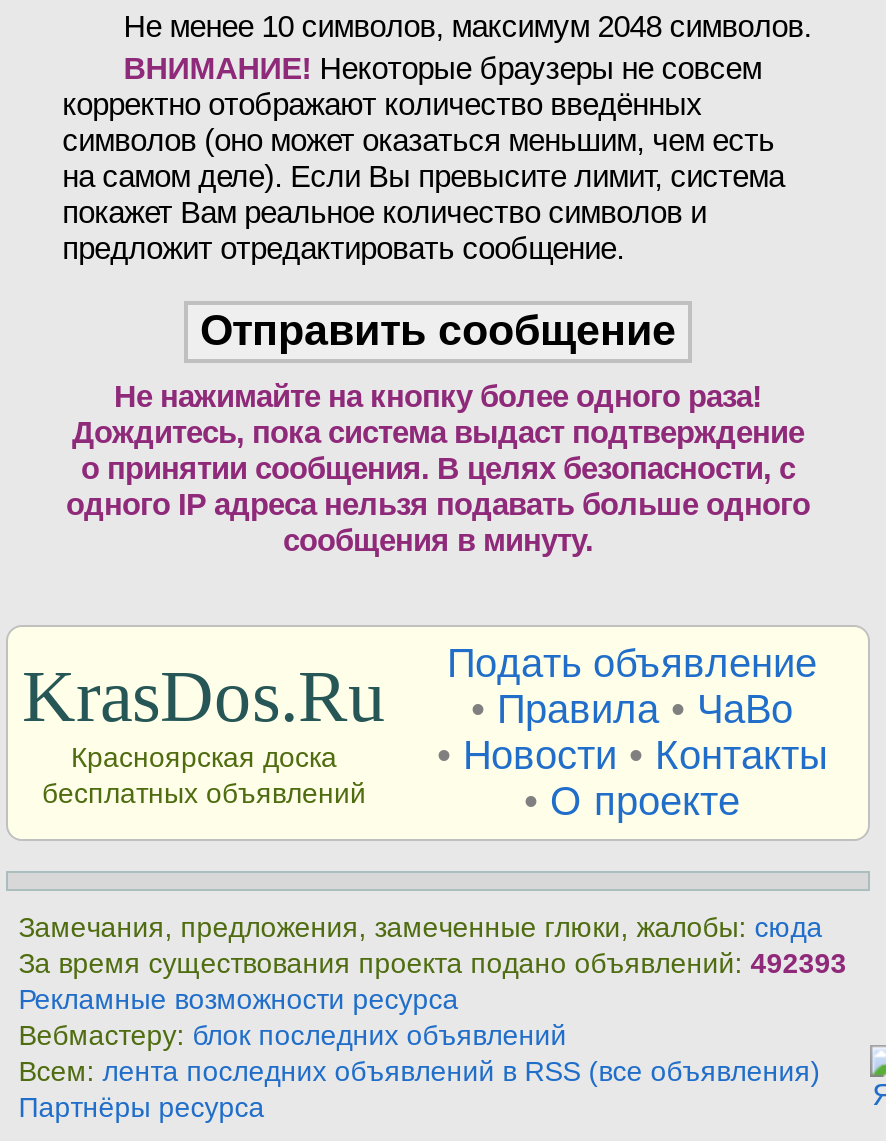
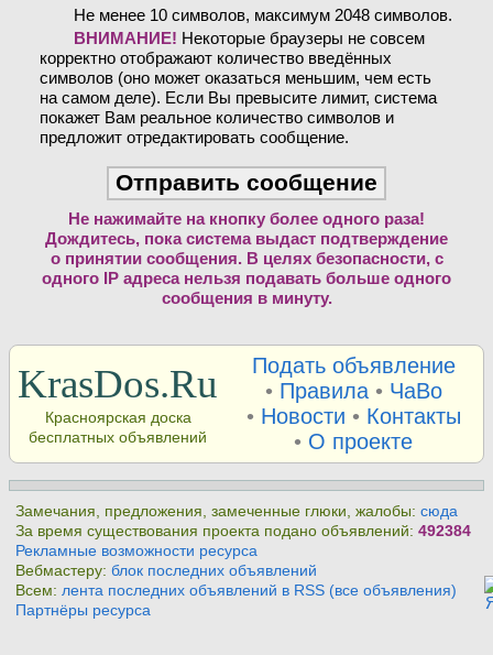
[18,949,846,979] За время существования проекта подано объявлений: 492393 -> [16,523,471,540] За время существования проекта подано объявлений: 492384

